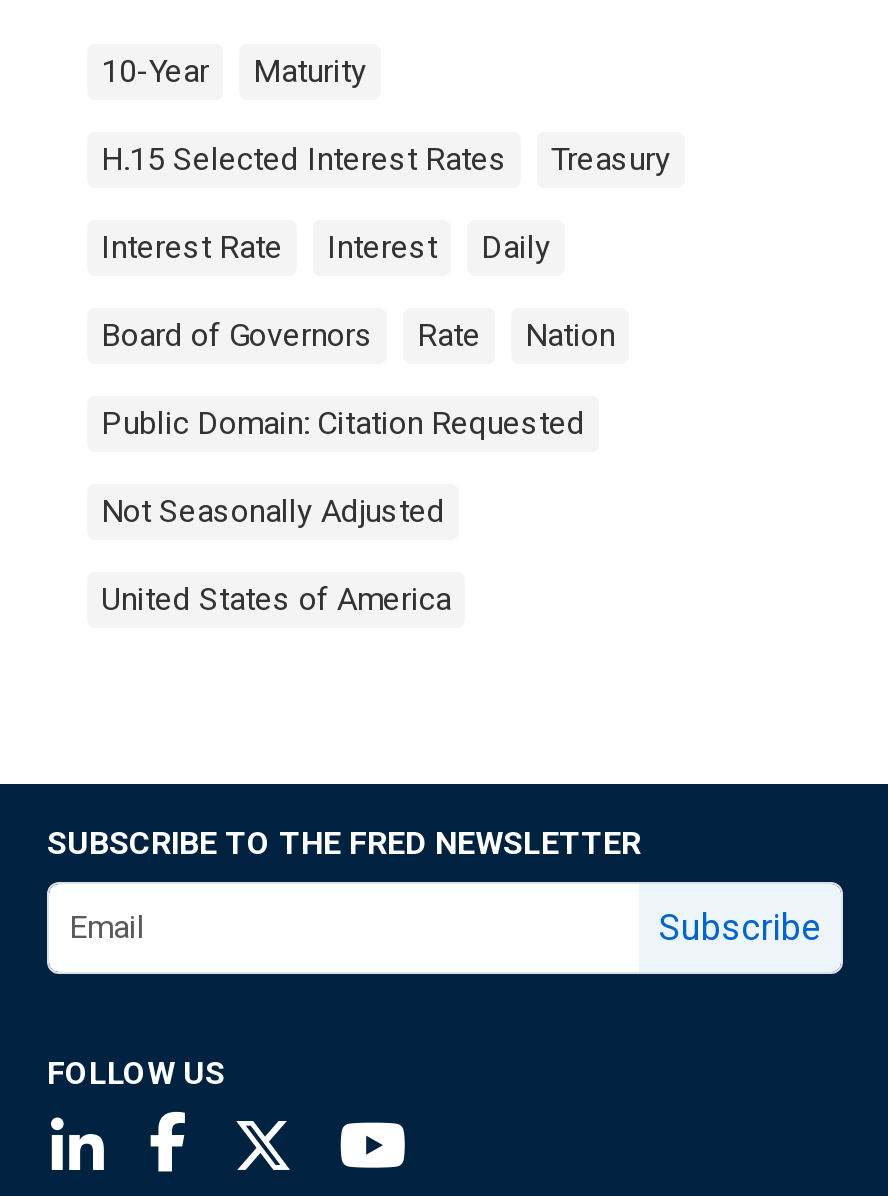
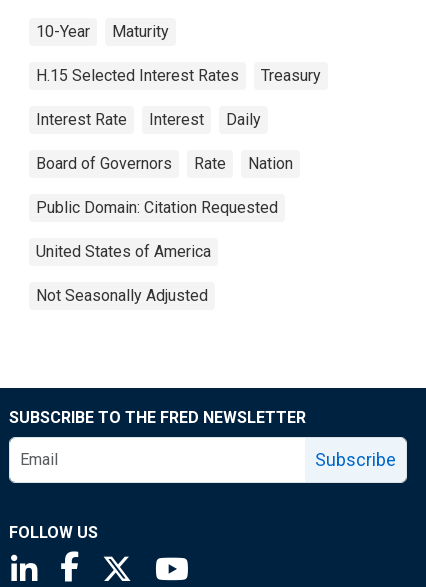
moved [101,492,445,530] -> [36,286,208,305]: Not Seasonally Adjusted
moved [101,580,451,618] -> [36,242,211,261]: United States of America

